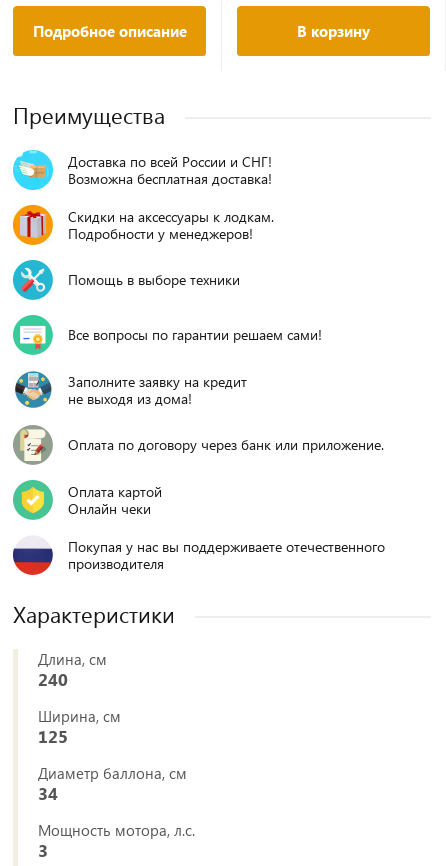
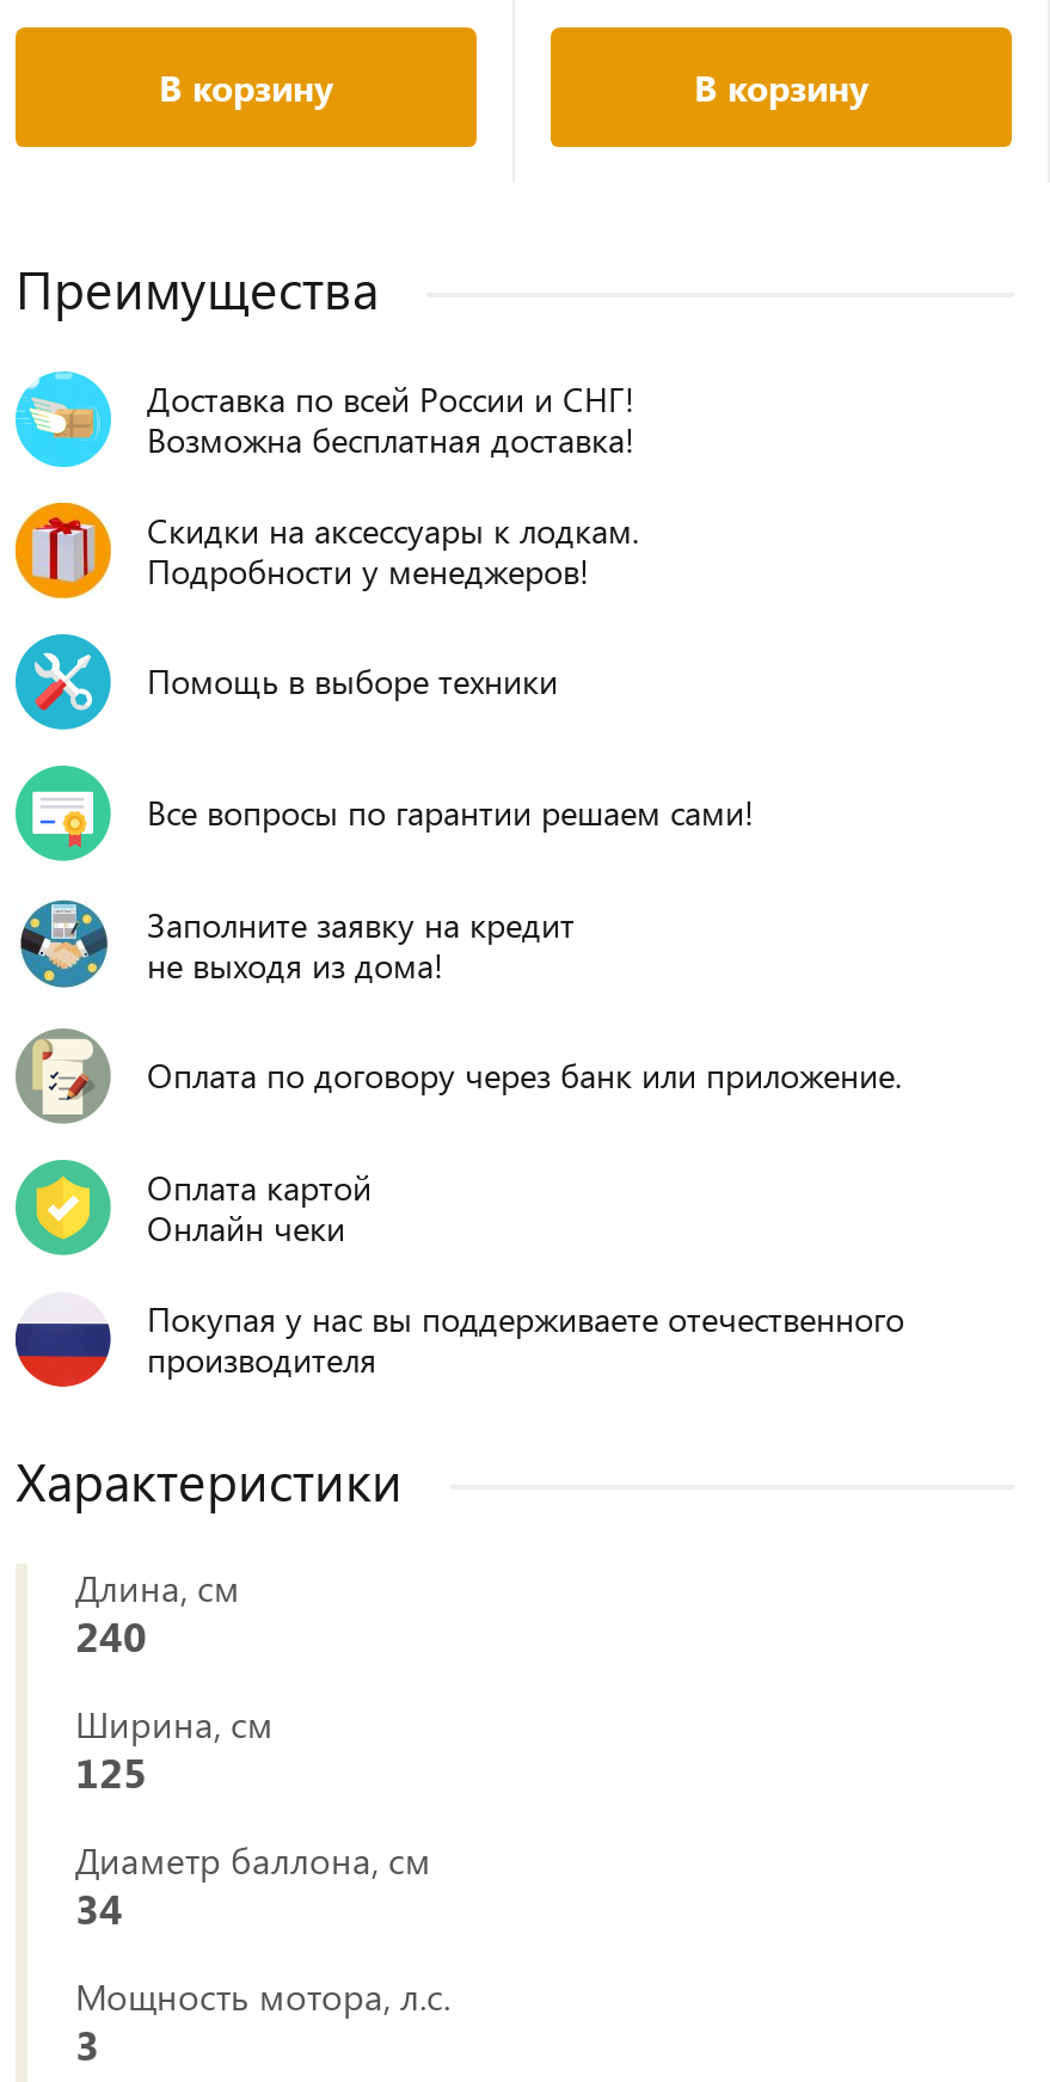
[32,21,186,41] Подробное описание -> none
none -> [159,63,333,111] В корзину

